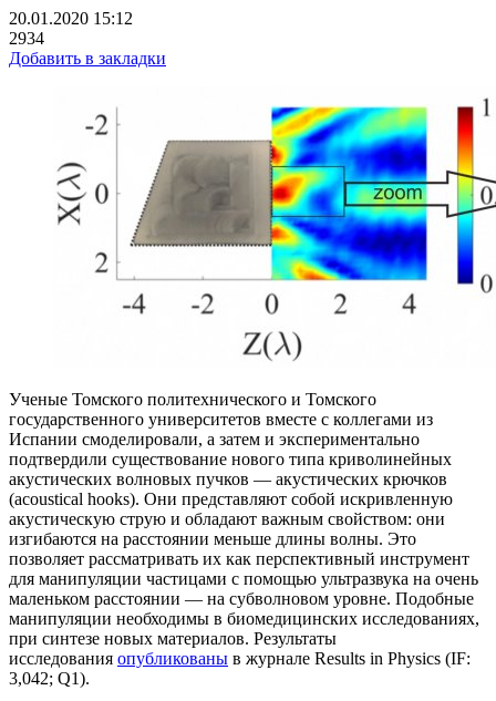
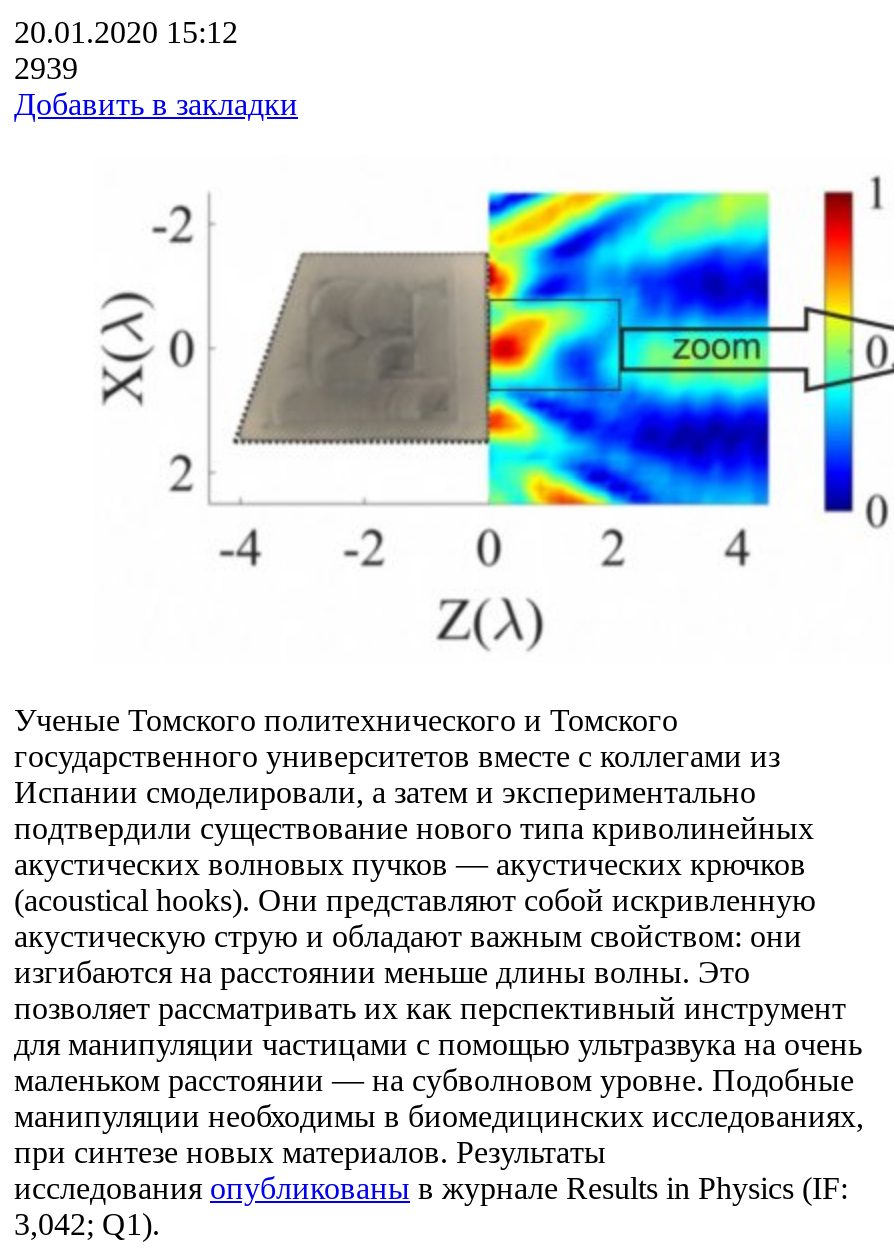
[9,29,44,48] 2934 -> [14,52,78,86] 2939

